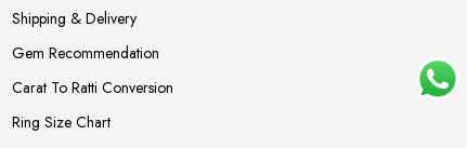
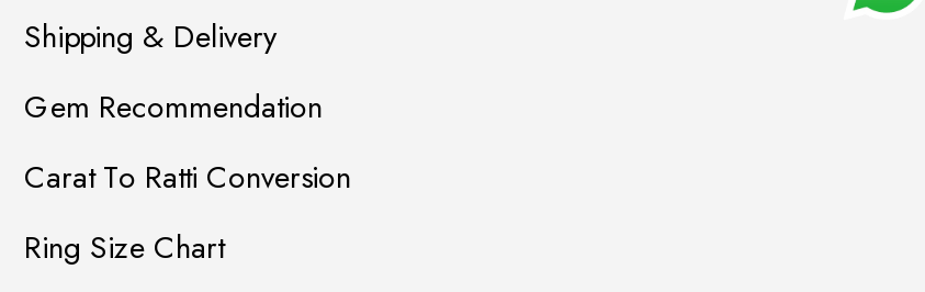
[418,59,457,98] [image] -> none

